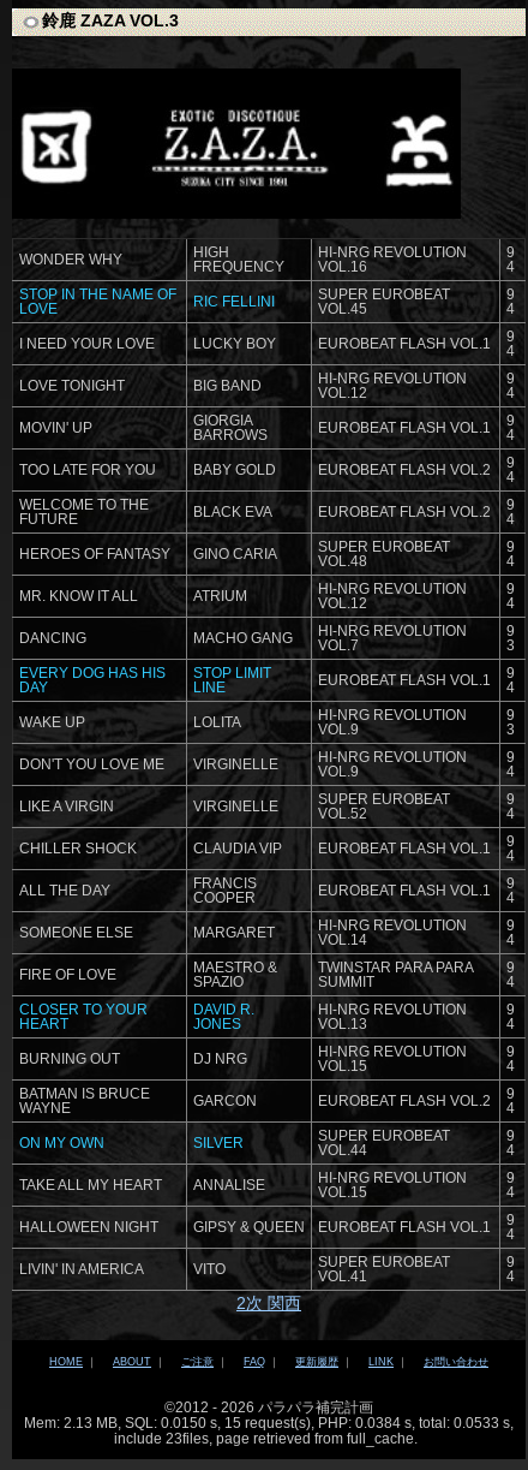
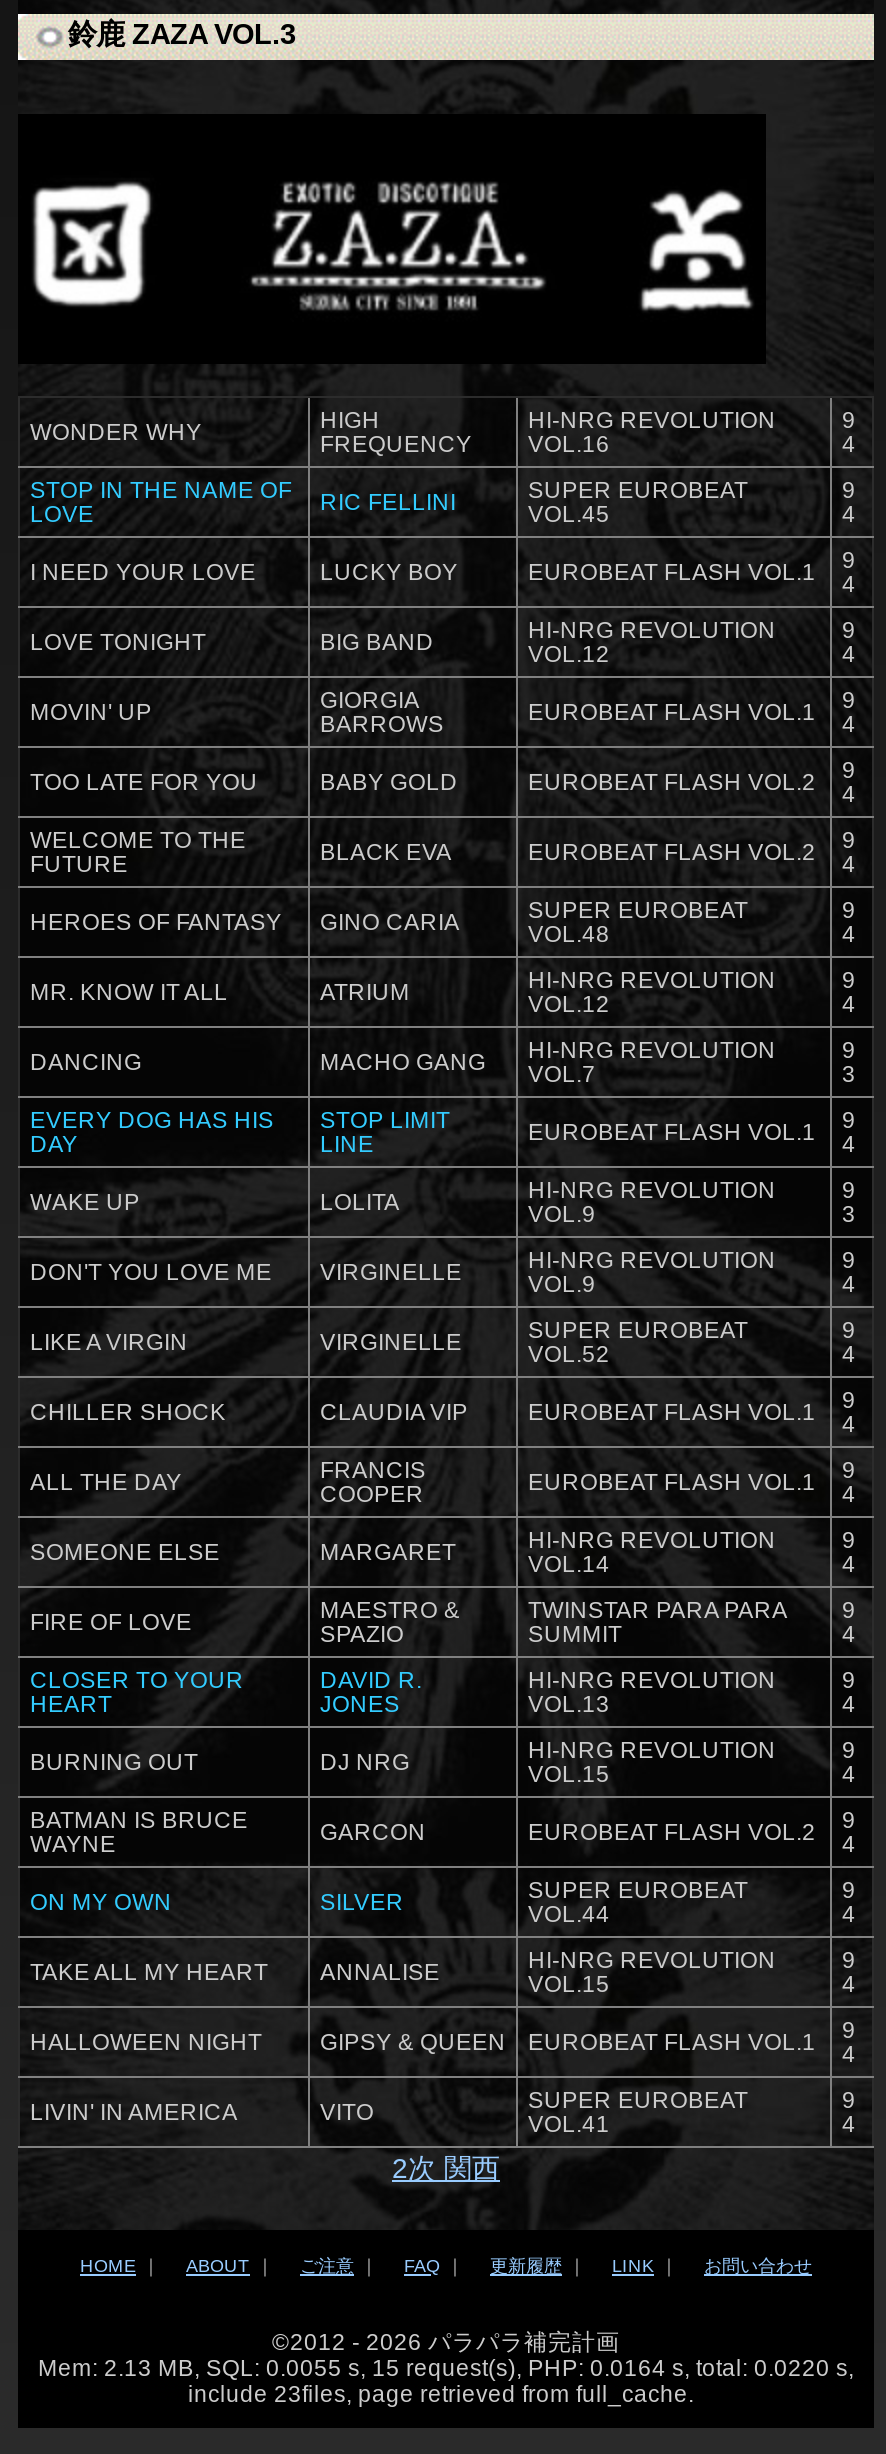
[24,1416,514,1430] Mem: 2.13 MB, SQL: 0.0150 s, 15 request(s), PHP: 0.0384 s, total: 0.0533 s, -> [38,2356,854,2380] Mem: 2.13 MB, SQL: 0.0055 s, 15 request(s), PHP: 0.0164 s, total: 0.0220 s,

